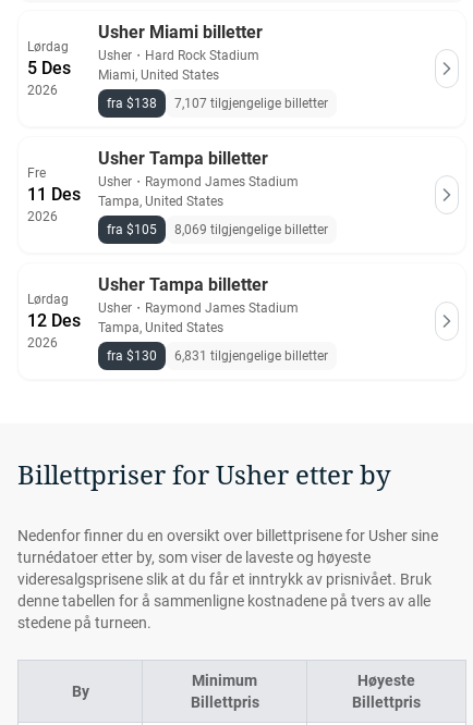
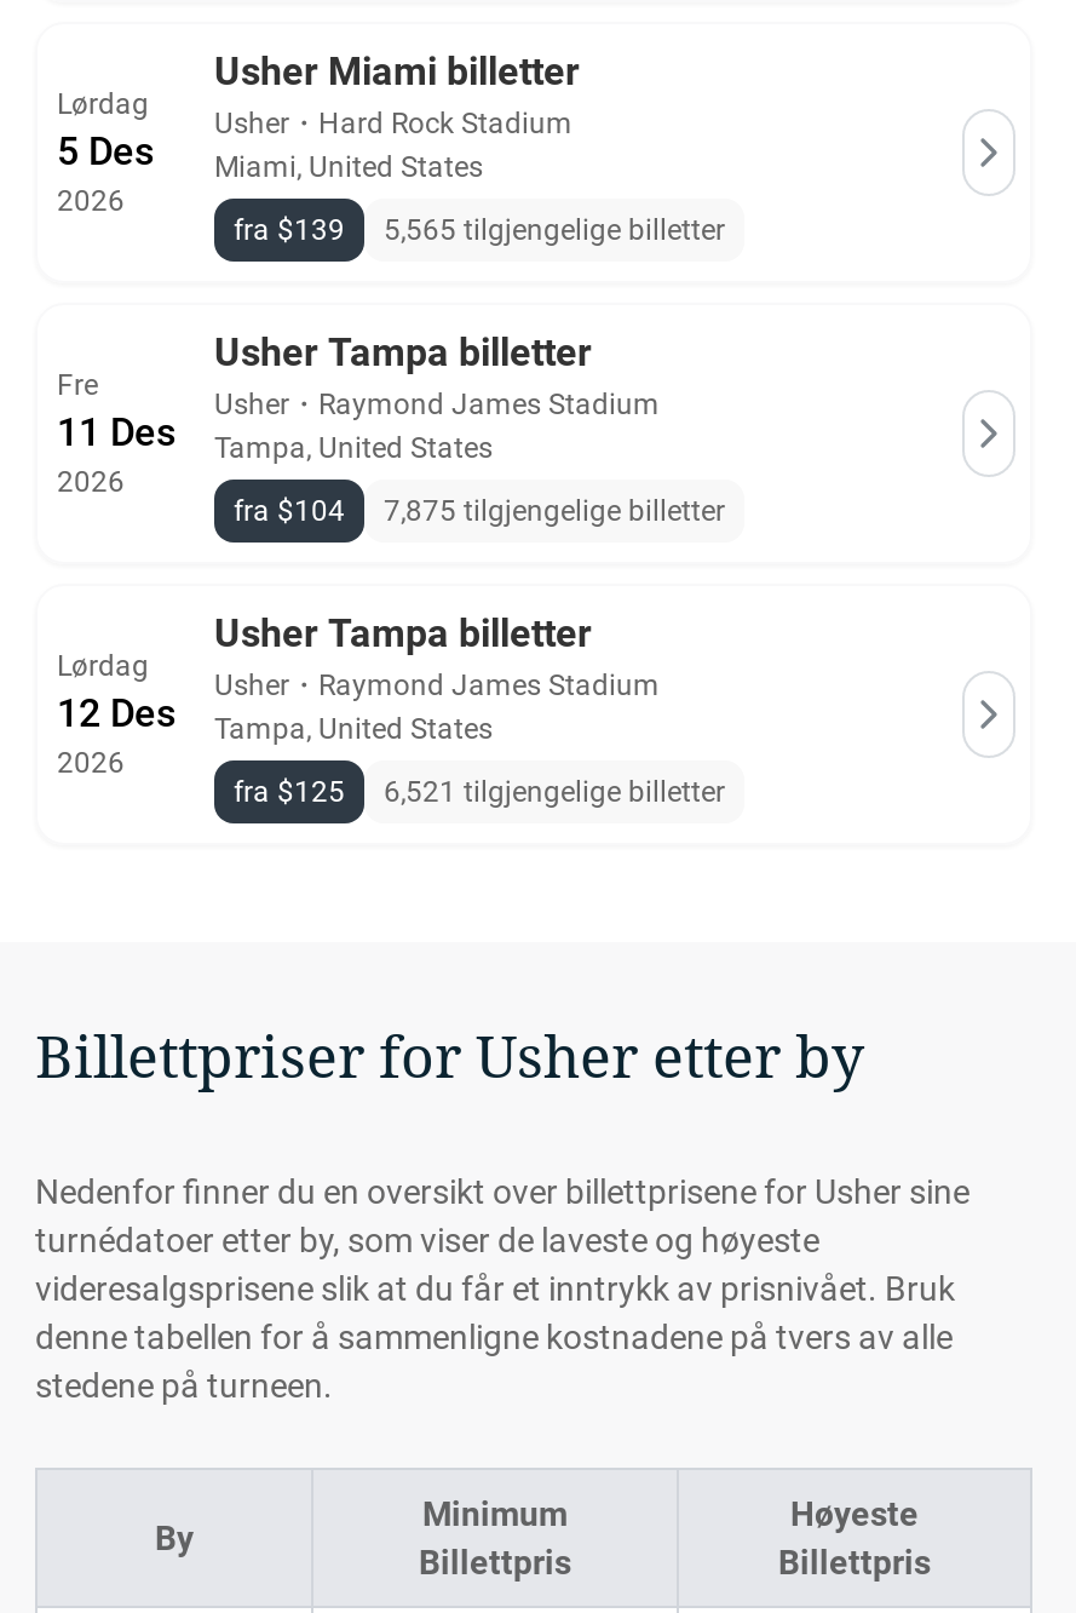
[107,96,157,111] fra $138 -> [234,213,345,247] fra $139
[174,96,328,111] 7,107 tilgjengelige billetter -> [384,213,725,247] 5,565 tilgjengelige billetter
[107,222,157,237] fra $105 -> [234,494,345,528] fra $104
[174,222,328,237] 8,069 tilgjengelige billetter -> [384,494,725,528] 7,875 tilgjengelige billetter
[107,348,157,364] fra $130 -> [234,775,345,809] fra $125
[174,348,328,364] 6,831 tilgjengelige billetter -> [384,775,725,809] 6,521 tilgjengelige billetter

